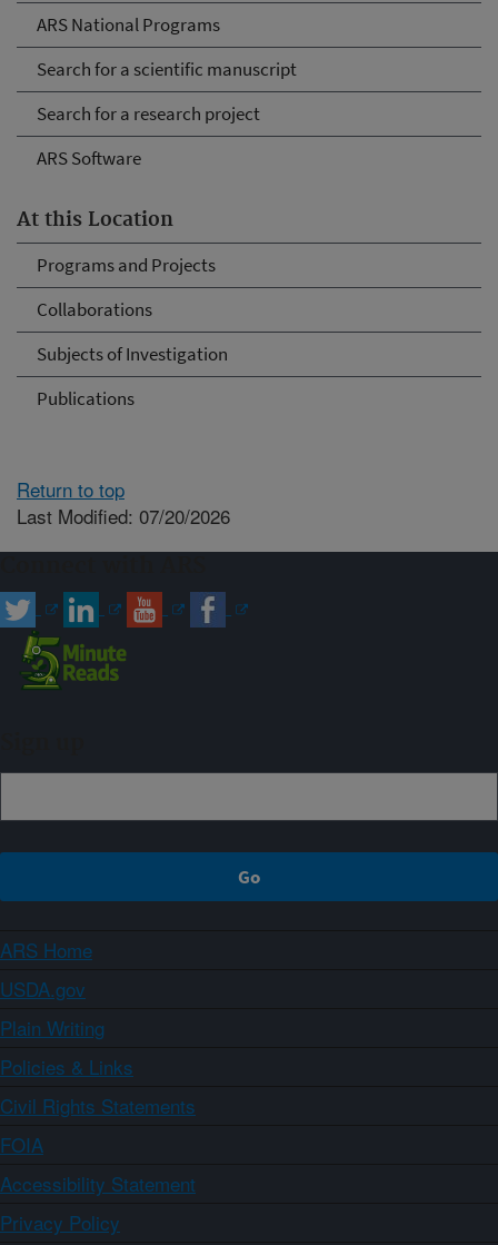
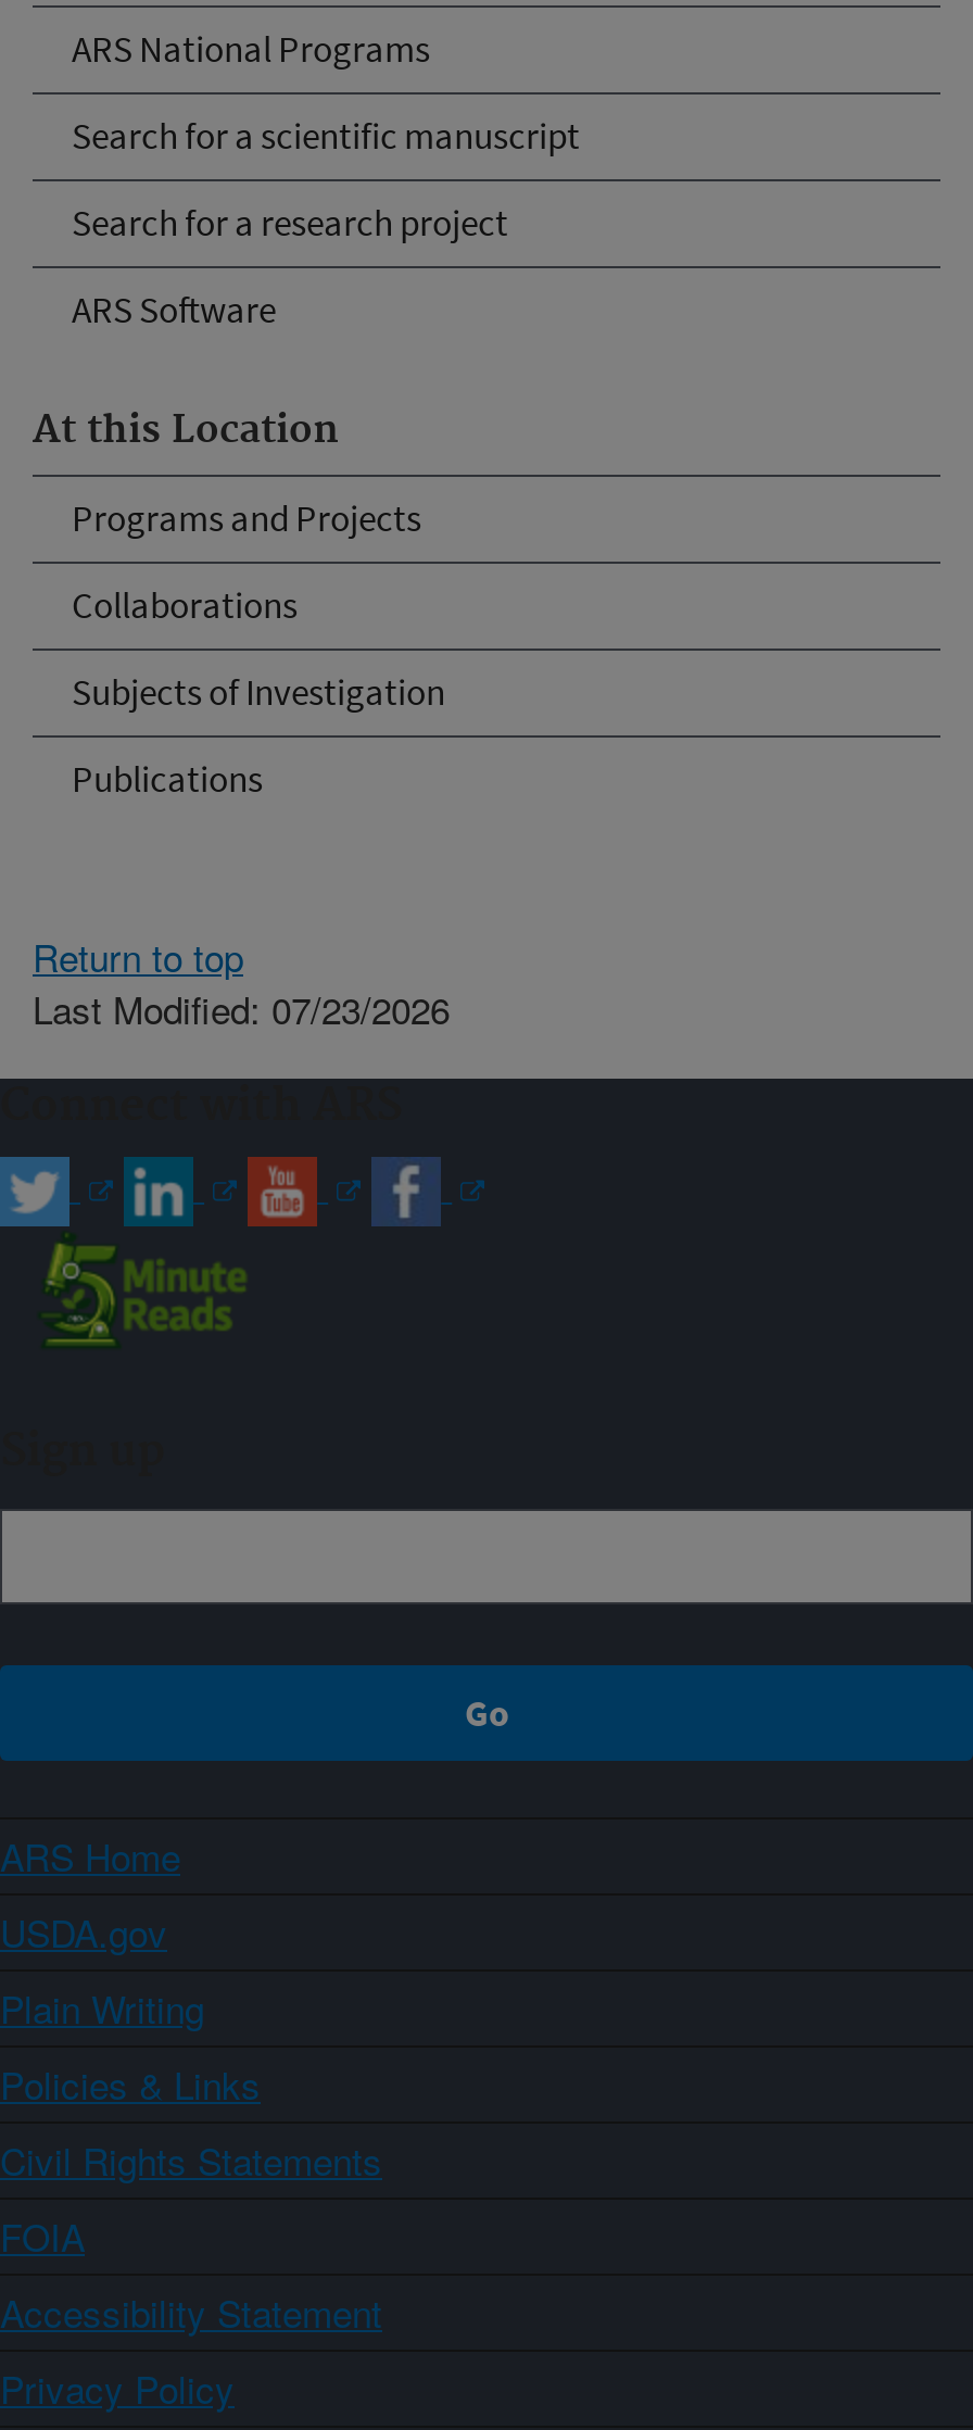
[17,501,230,529] Last Modified: 07/20/2026 -> [33,980,450,1034] Last Modified: 07/23/2026

